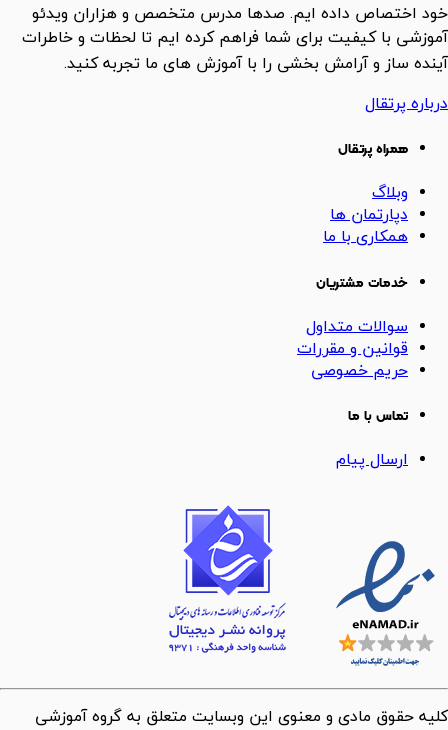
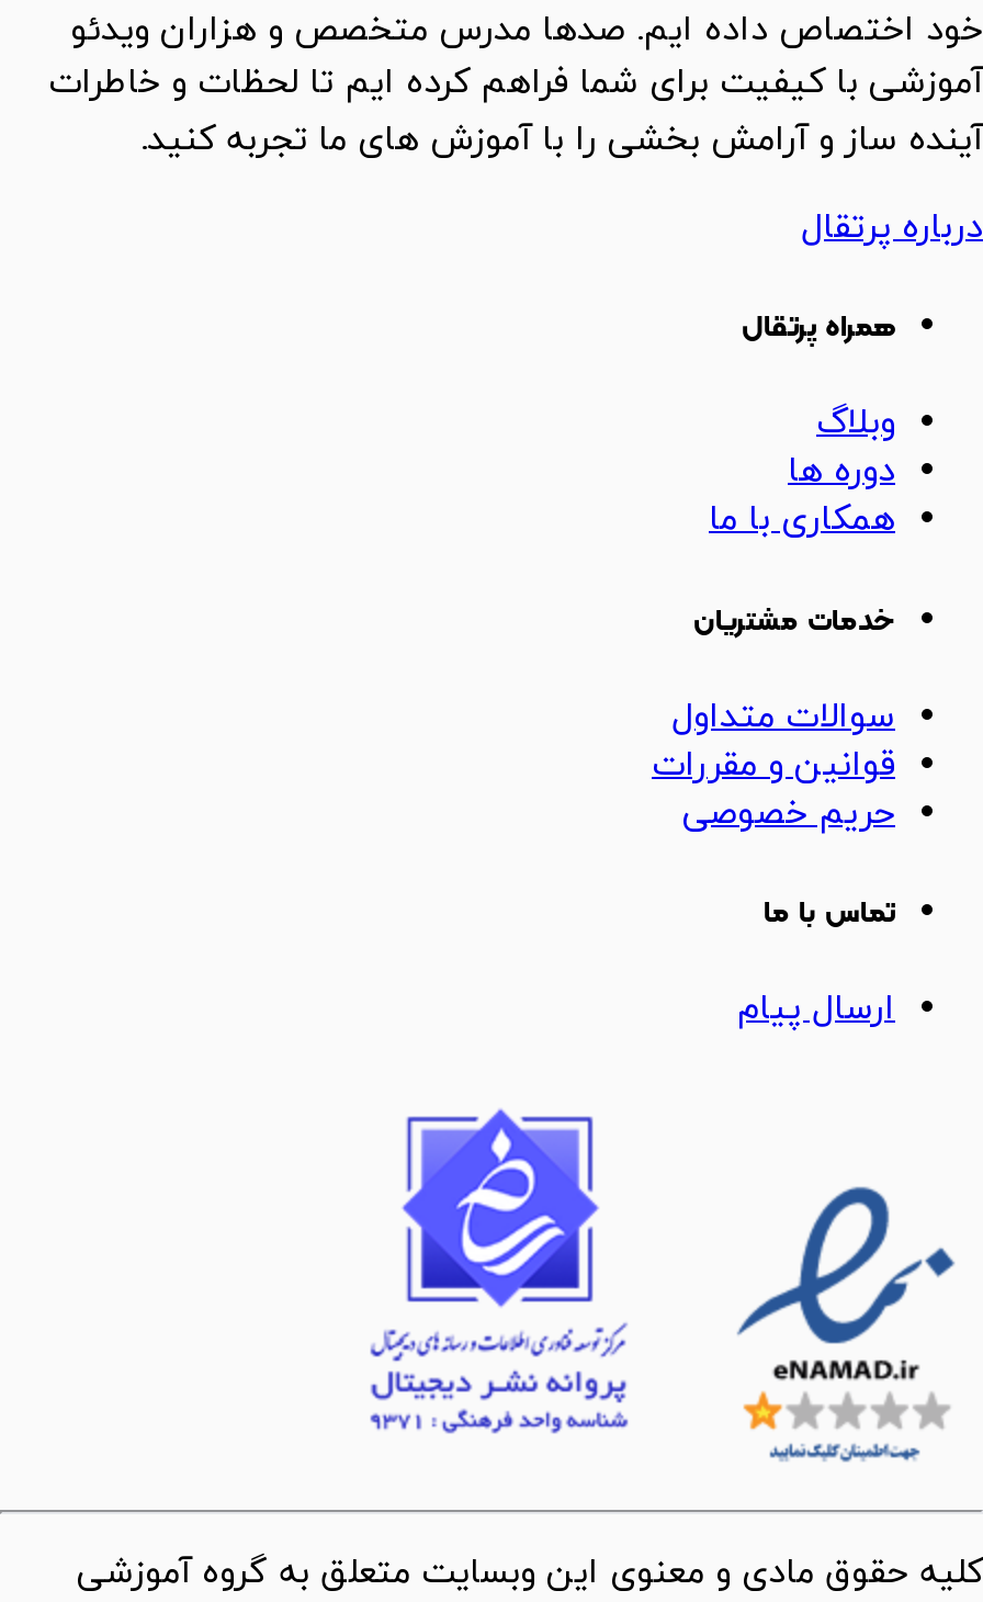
[330,204,408,226] دپارتمان ها -> [788,449,895,497] دوره ها

